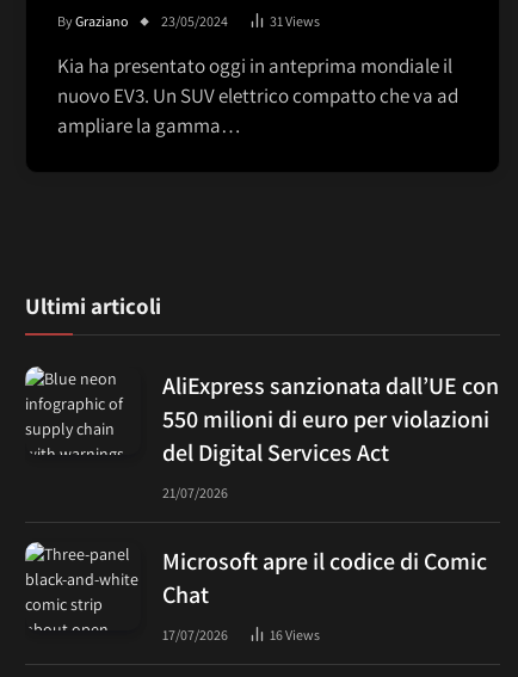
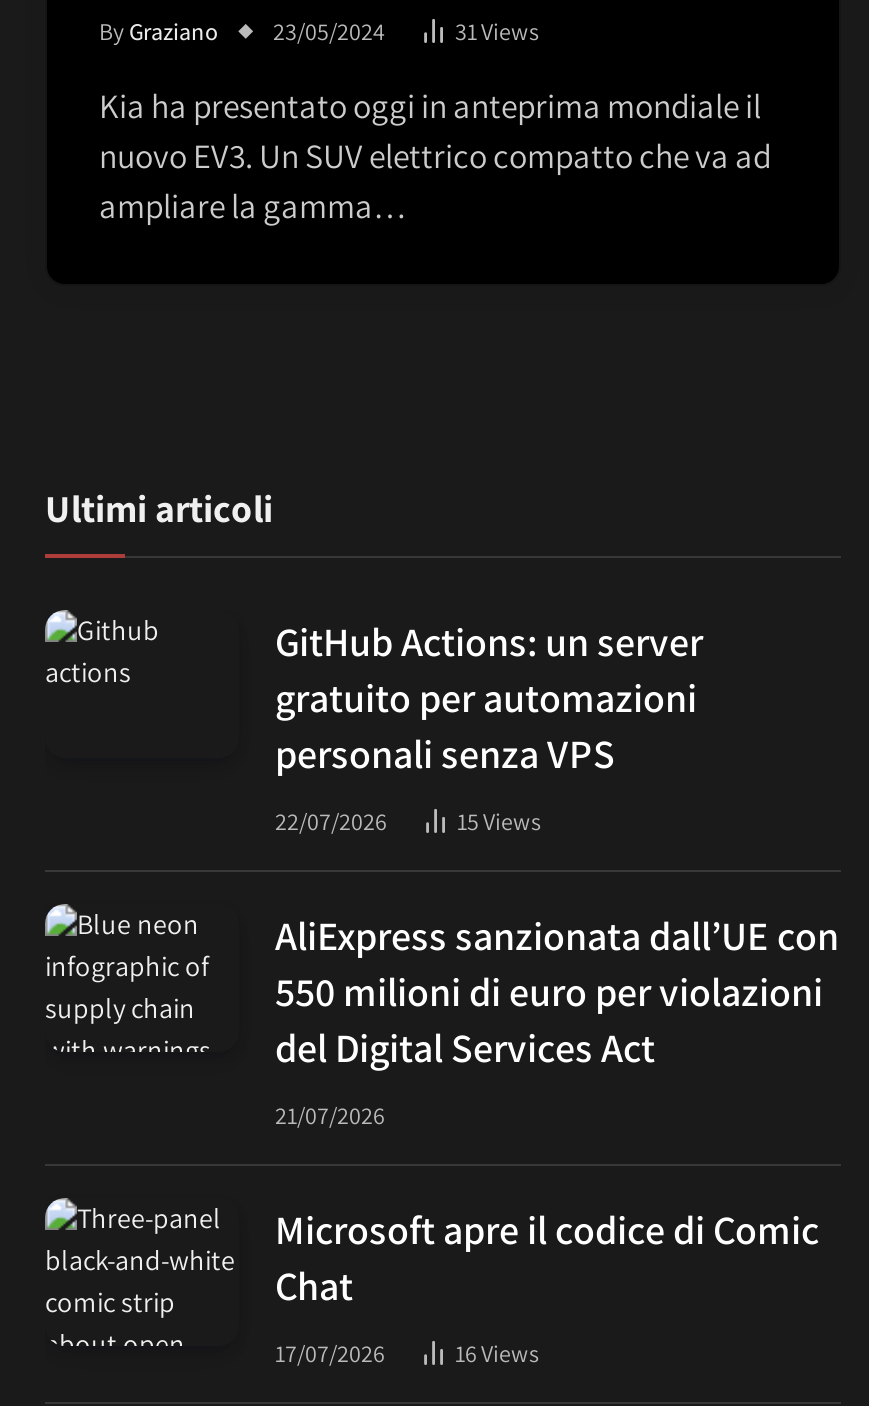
none -> [275,616,703,836] GitHub Actions: un server | gratuito per automazioni | personali senza VPS | 22/07/2026 | 15Views

